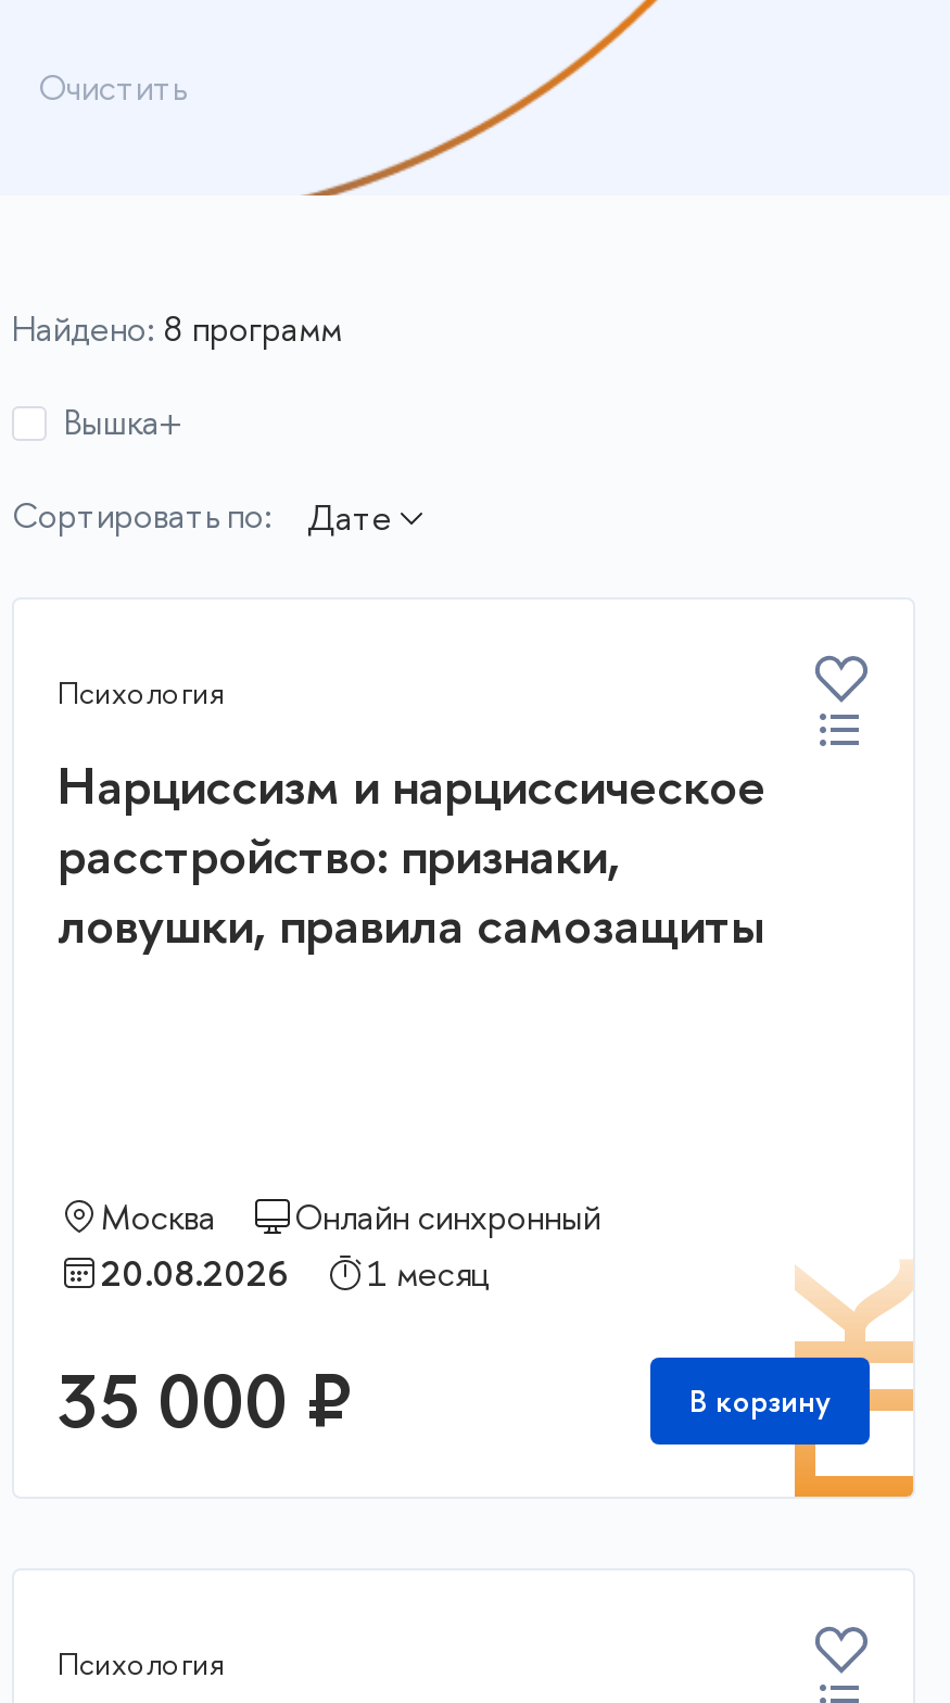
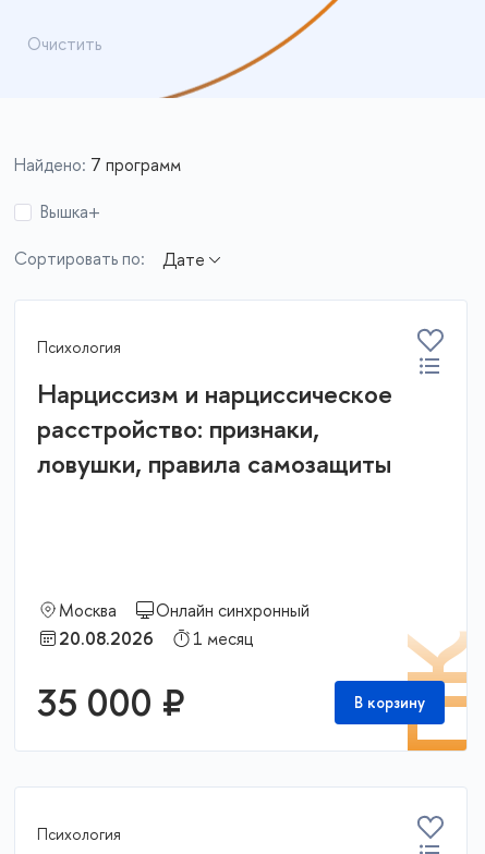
[12,305,342,353] Найдено: 8 программ -> [14,153,181,177] Найдено: 7 программ

